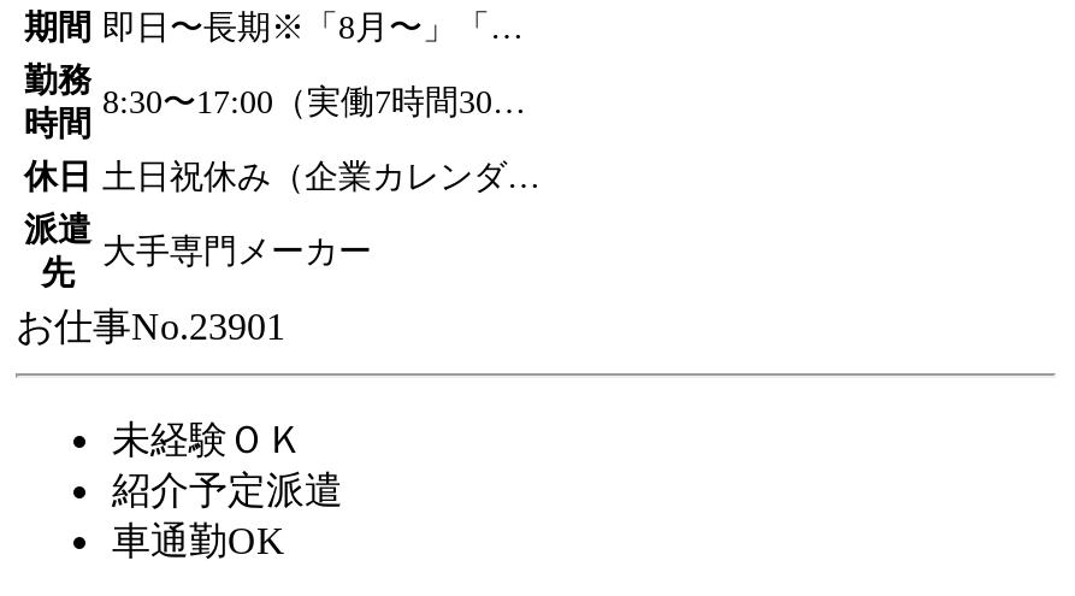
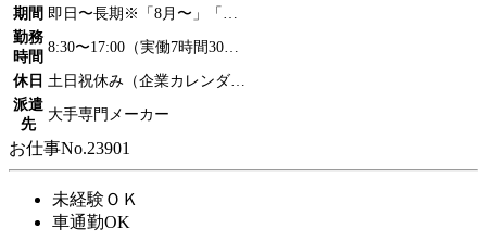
[112,470,343,511] 紹介予定派遣 -> none

